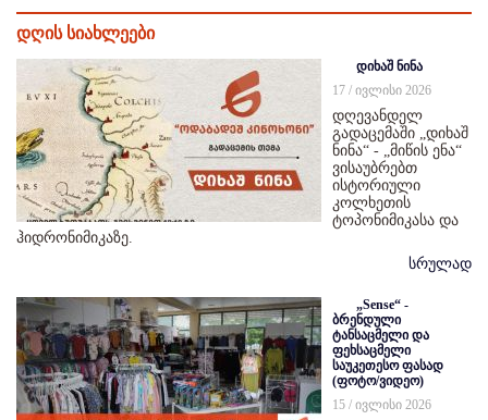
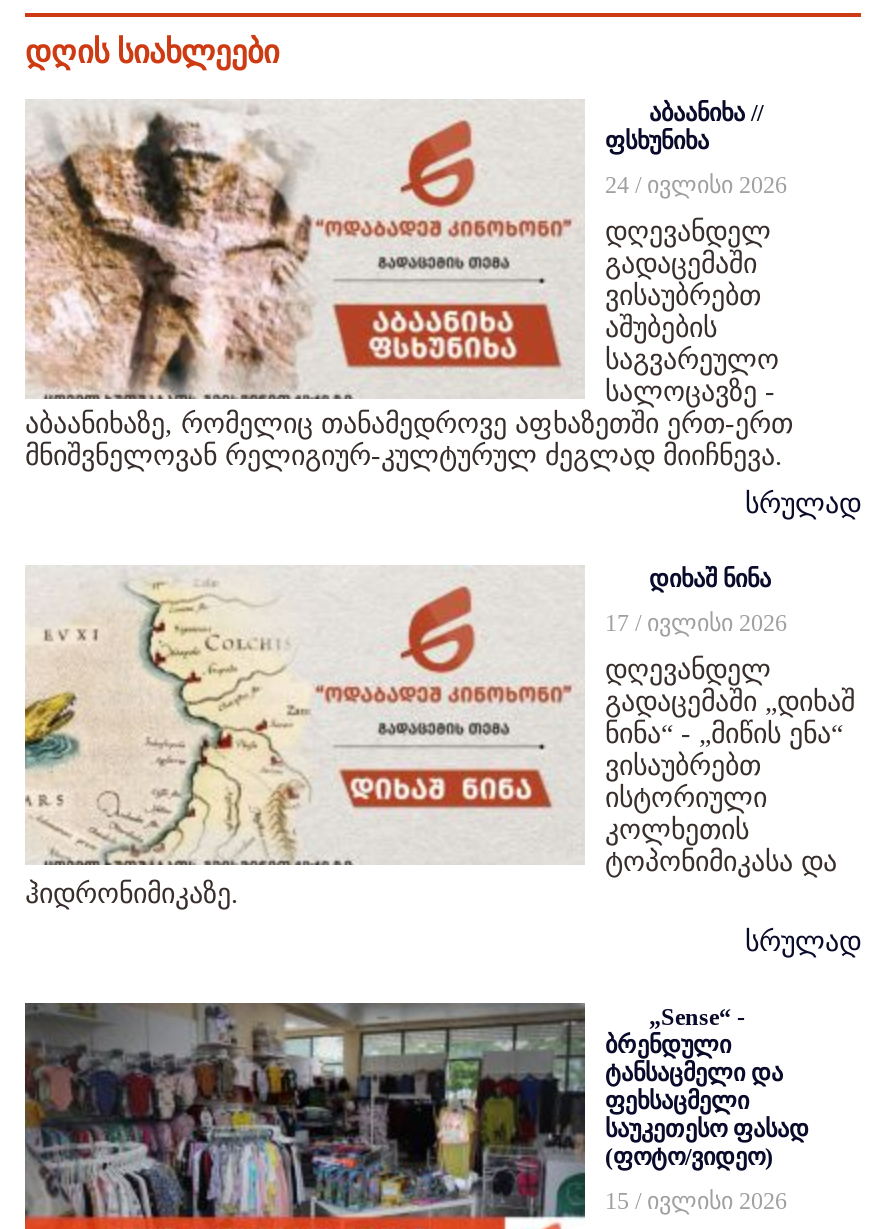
none -> [25,99,861,519] [image] | აბაანიხა // | ფსხუნიხა | 24 / ივლისი 2026 | დღევანდელ | გადაცემაში | ვისაუბრებთ | აშუბების | საგვარეულო | სალოცავზე - | აბაანიხაზე, რომელიც თანამედროვე აფხაზეთში ერთ-ერთ | მნიშვნელოვან რელიგიურ-კულტურულ ძეგლად მიიჩნევა. | სრულად
none -> [333,303,563,369] [image]

